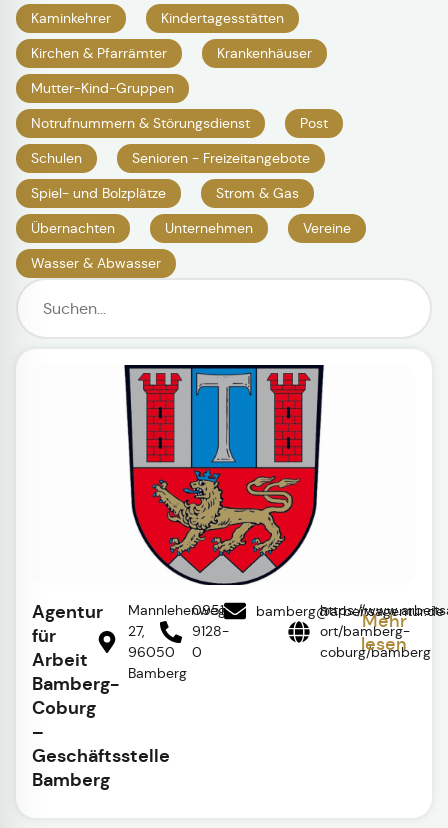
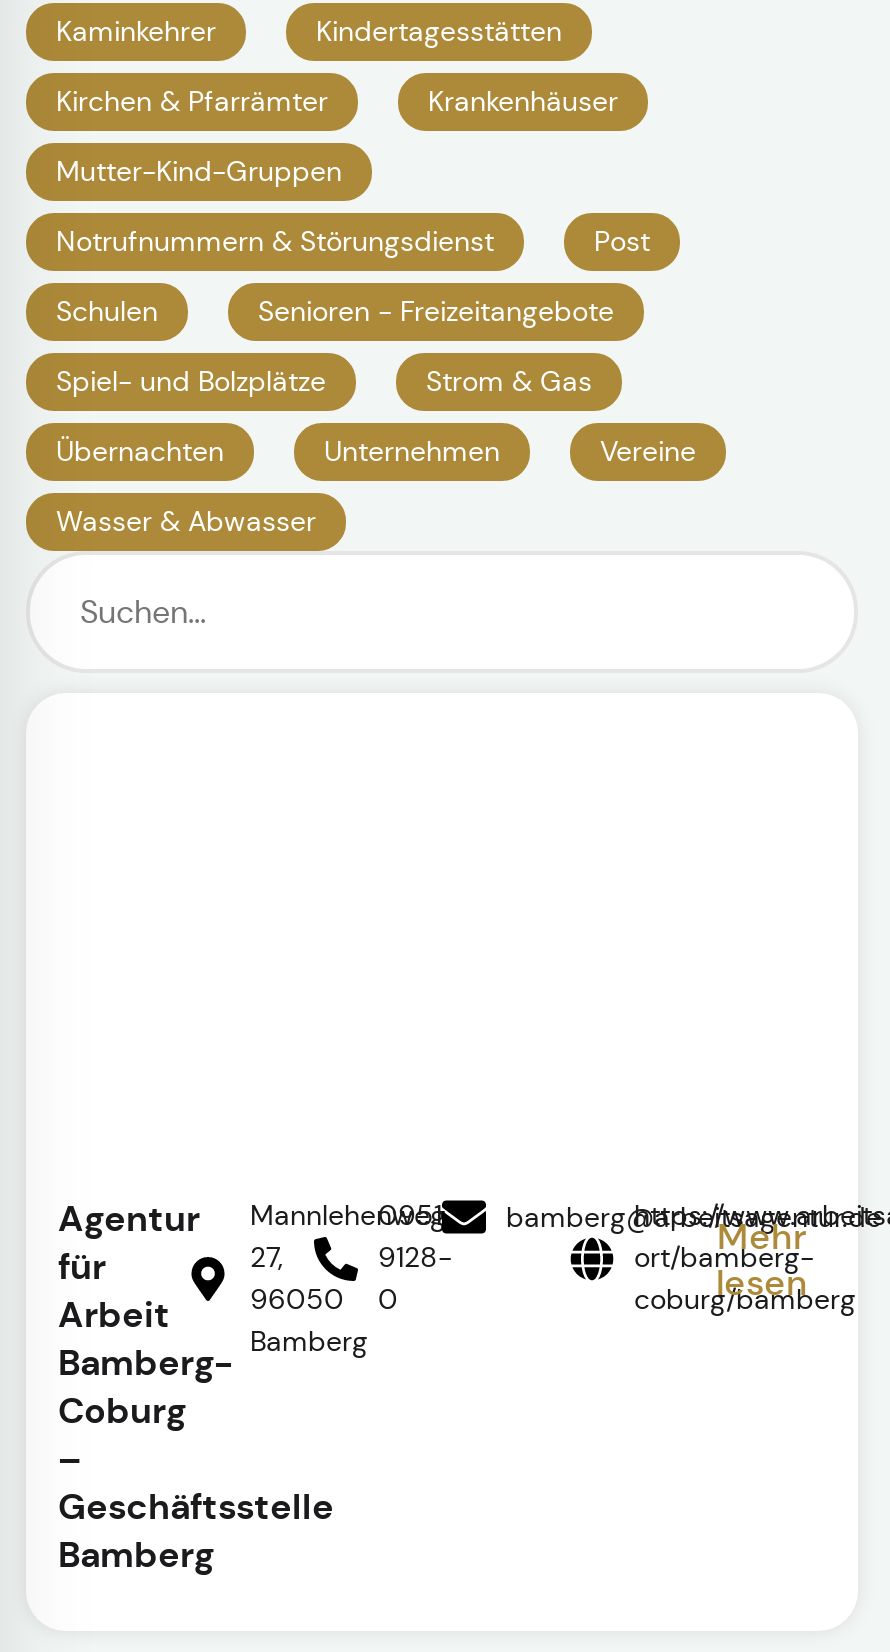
[123,364,325,586] [image] -> none

